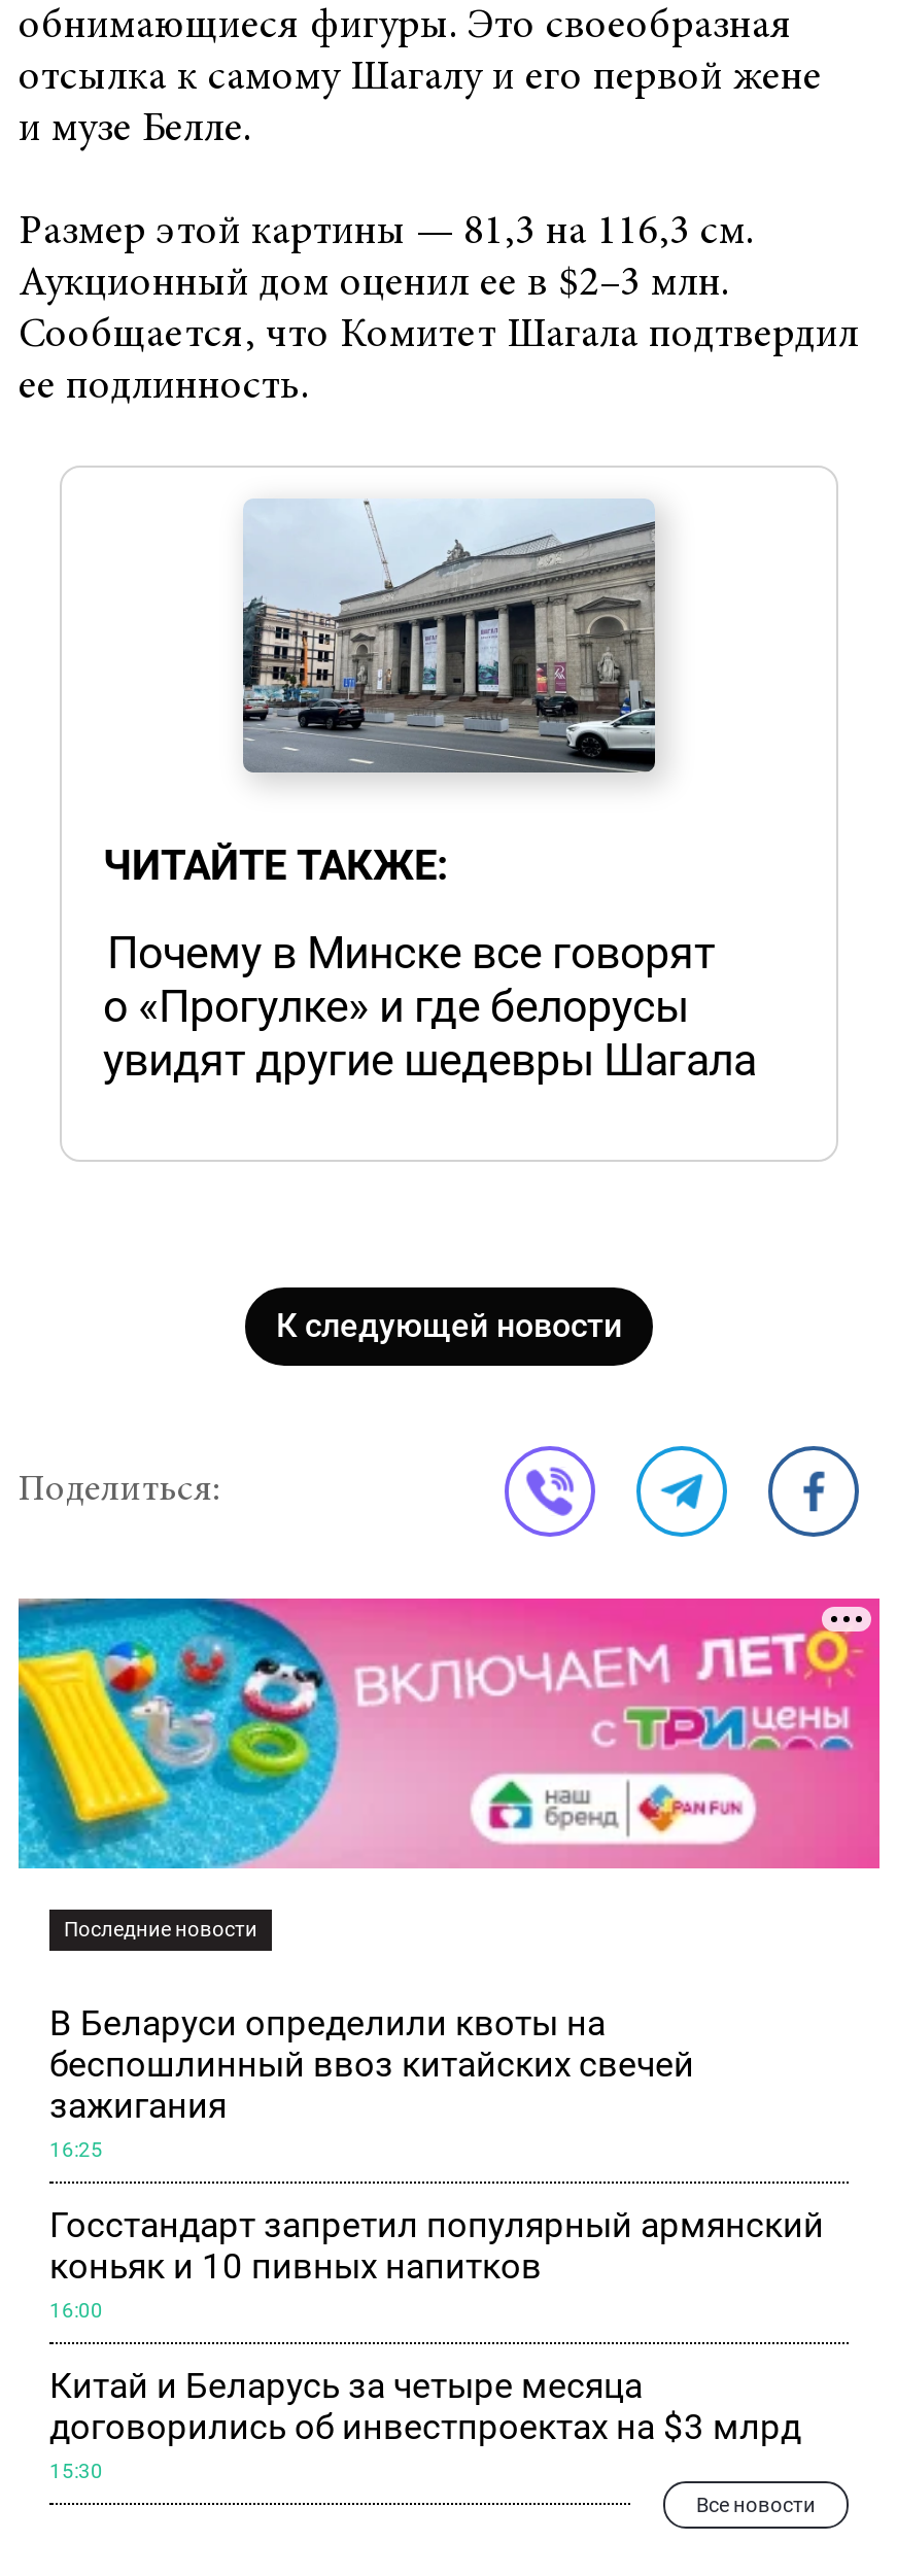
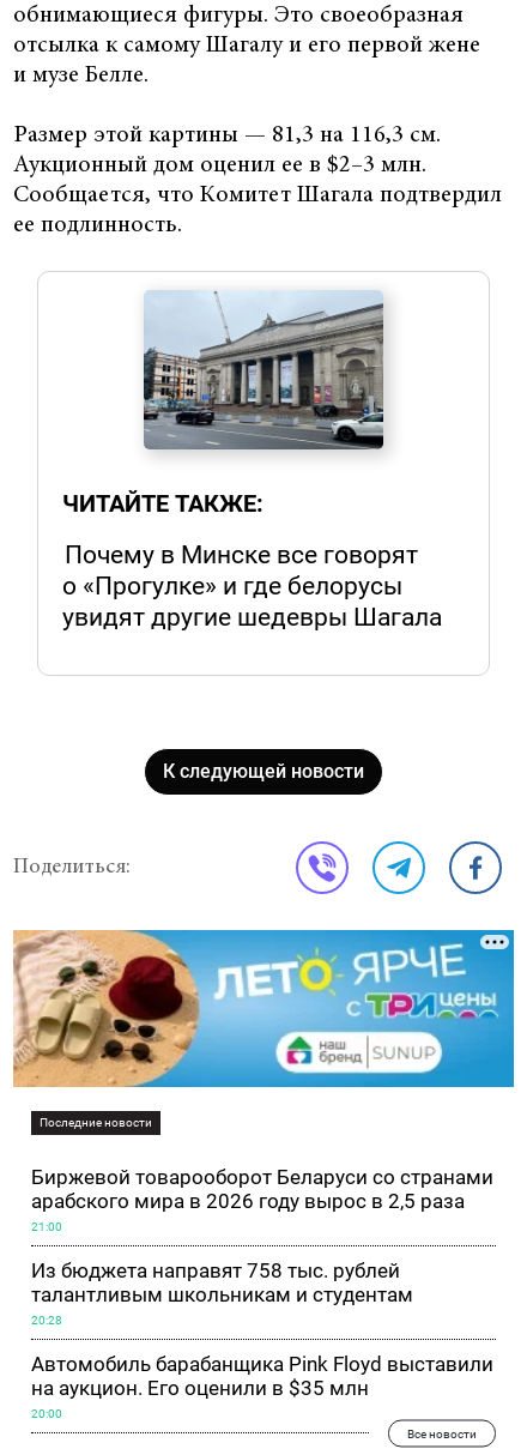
[16,1596,882,1870] [image] -> [12,929,515,1088] [image]
[49,2002,694,2126] В Беларуси определили квоты на | беспошлинный ввоз китайских свечей | зажигания -> [31,1165,493,1213] Биржевой товарооборот Беларуси со странами | арабского мира в 2026 году вырос в 2,5 раза
[49,2138,103,2161] 16:25 -> [31,1220,62,1233] 21:00
[49,2204,824,2286] Госстандарт запретил популярный армянский | коньяк и 10 пивных напитков -> [31,1258,413,1306] Из бюджета направят 758 тыс. рублей | талантливым школьникам и студентам
[49,2299,103,2321] 16:00 -> [31,1313,62,1327] 20:28
[49,2365,801,2447] Китай и Беларусь за четыре месяца | договорились об инвестпроектах на $3 млрд -> [31,1352,493,1400] Автомобиль барабанщика Pink Floyd выставили | на аукцион. Его оценили в $35 млн
[49,2459,103,2482] 15:30 -> [31,1407,62,1420] 20:00

